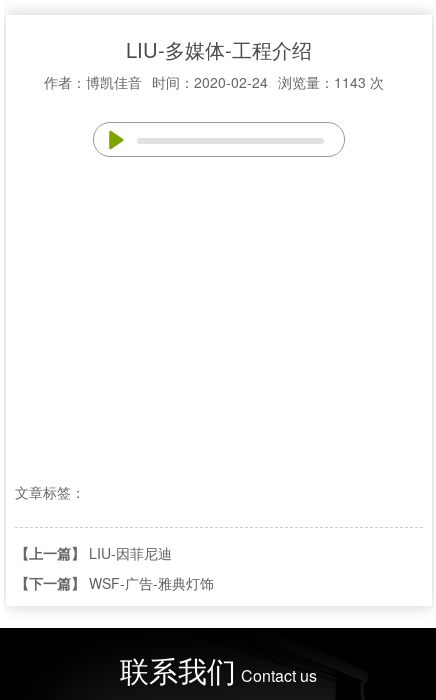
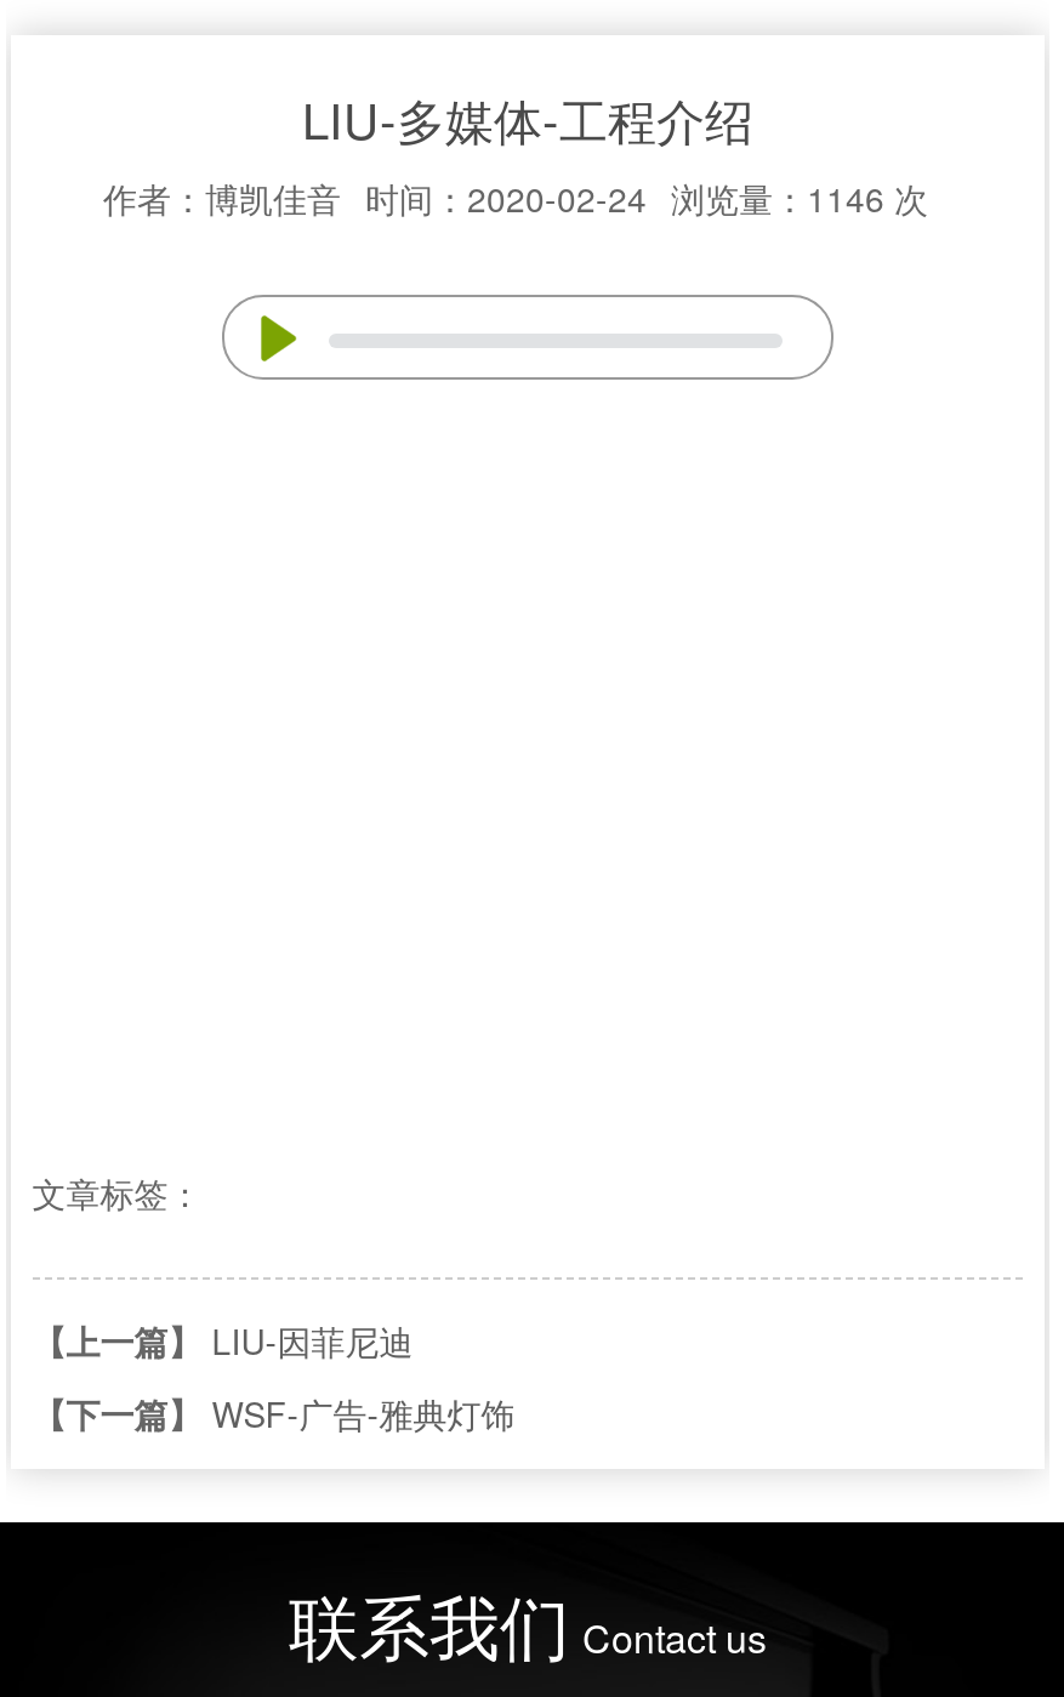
[44,72,384,92] 作者：博凯佳音 时间：2020-02-24 浏览量：1143 次 -> [103,173,928,221] 作者：博凯佳音 时间：2020-02-24 浏览量：1146 次

